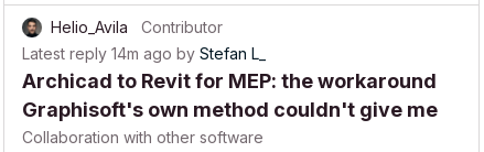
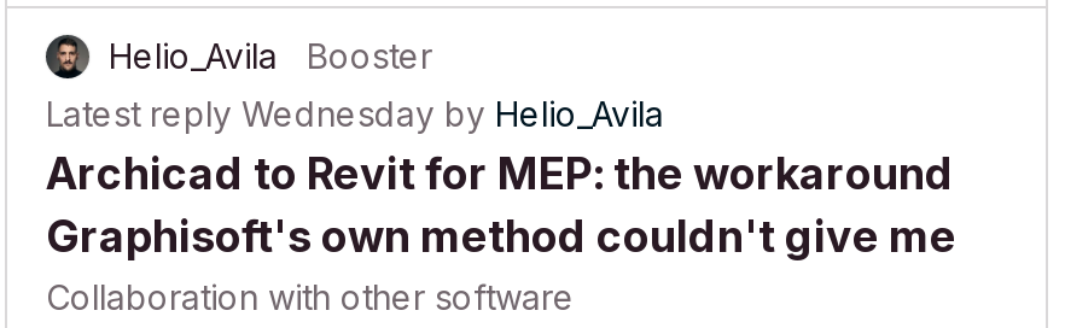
[22,17,266,63] Contributor | Latest reply 14m ago by Stefan L_ -> [46,34,664,133] Booster | Latest reply Wednesday by Helio_Avila

